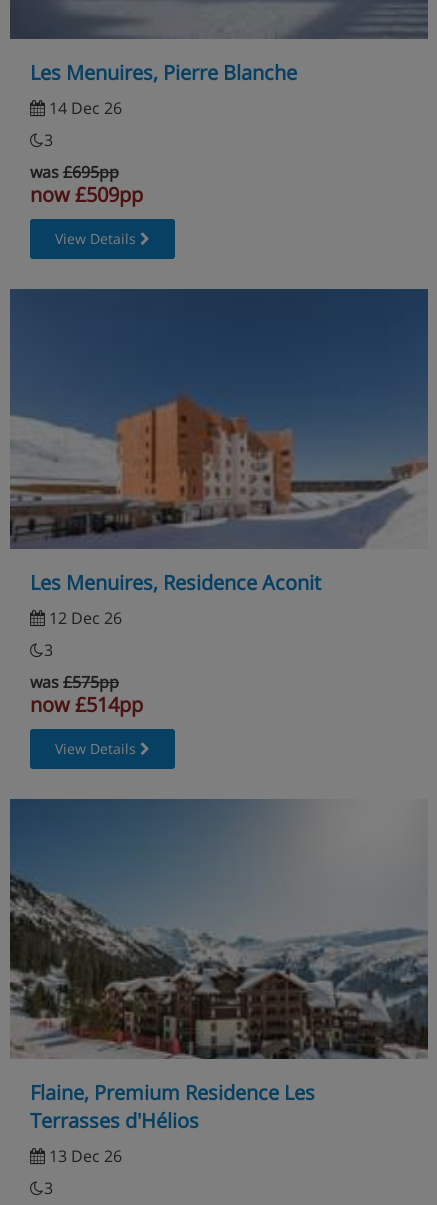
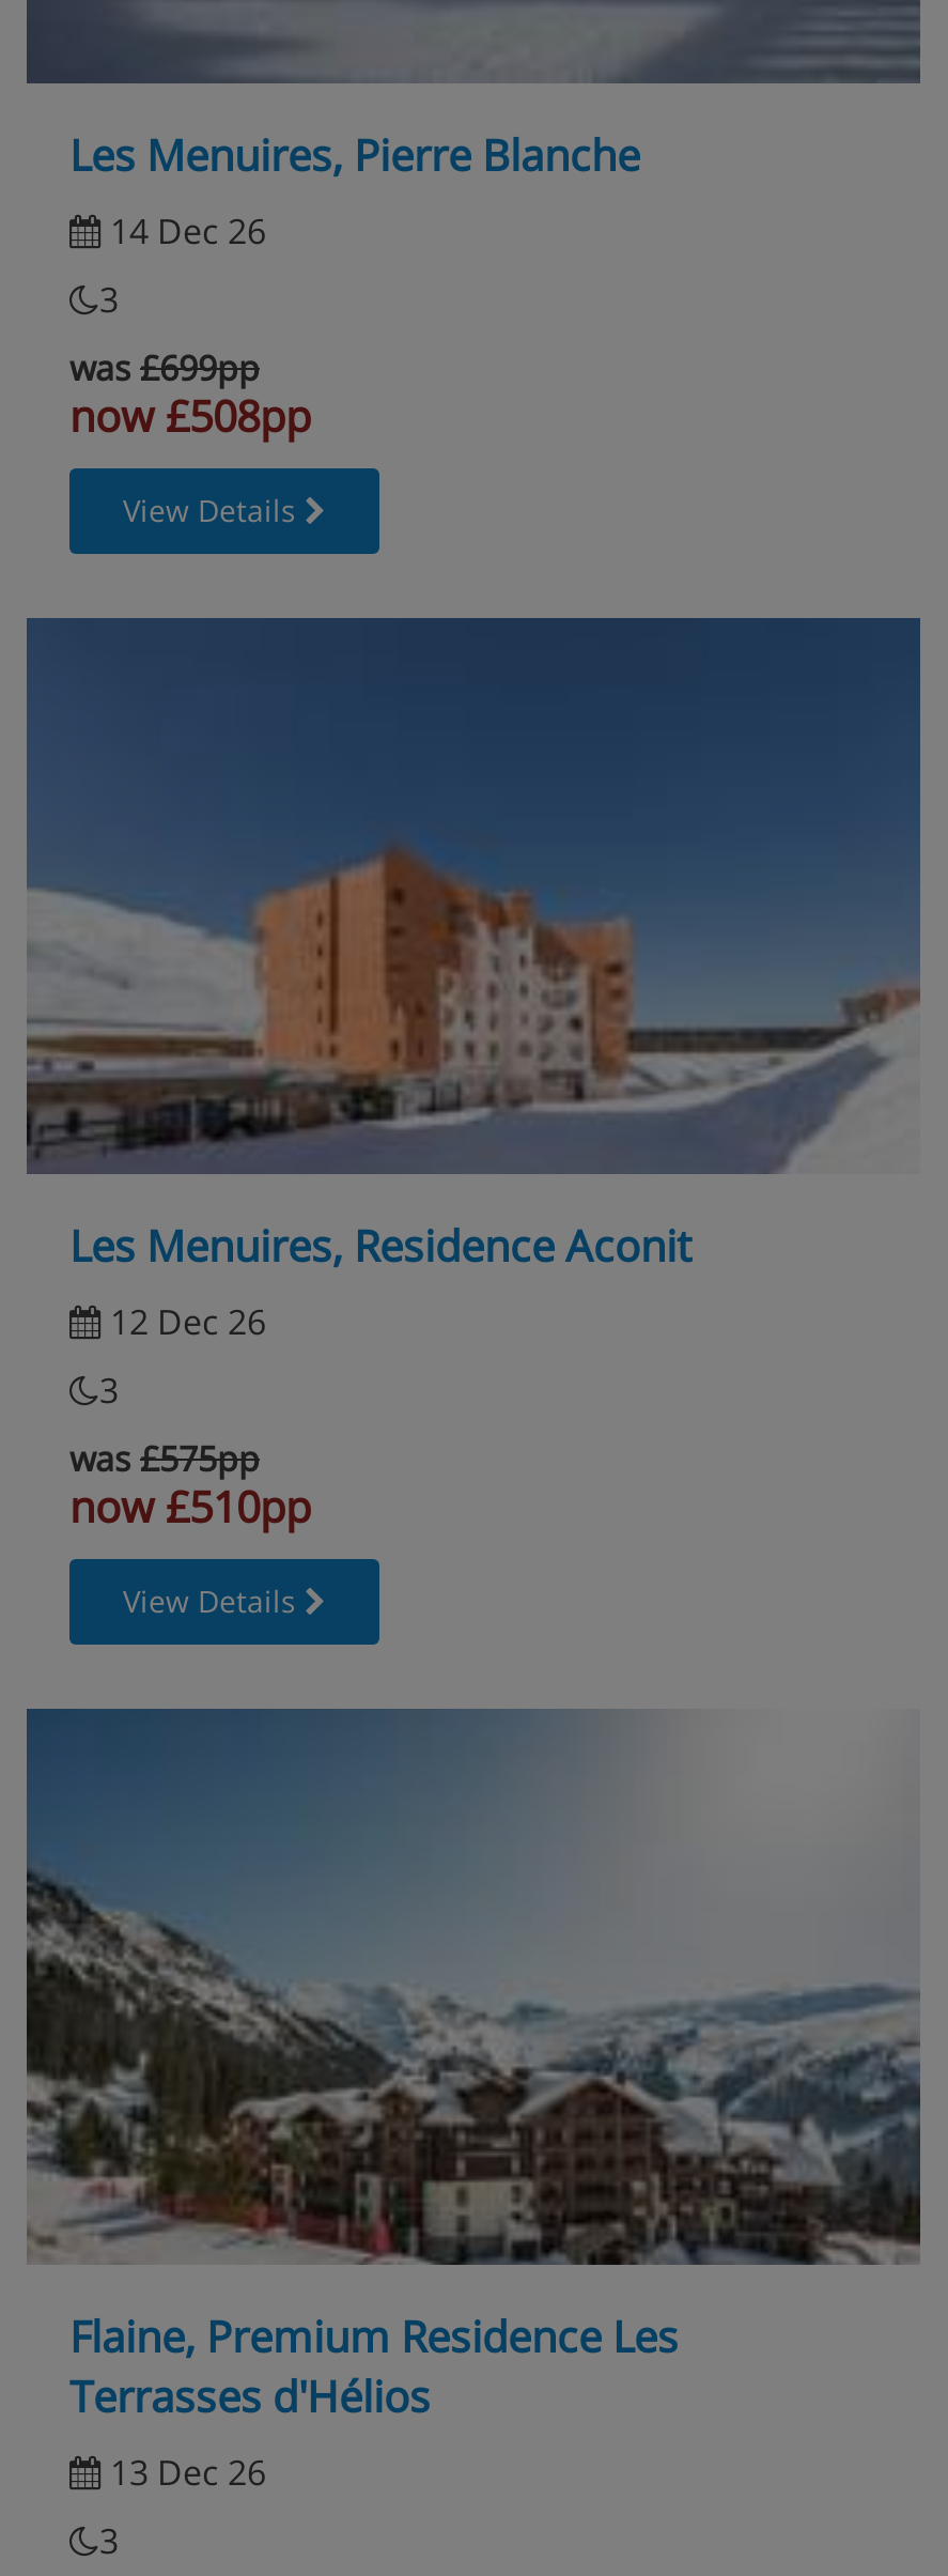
[30,161,119,183] was £695pp -> [69,345,260,392] was £699pp
[30,181,143,208] now £509pp -> [69,388,311,445] now £508pp
[30,691,143,718] now £514pp -> [69,1478,311,1536] now £510pp

